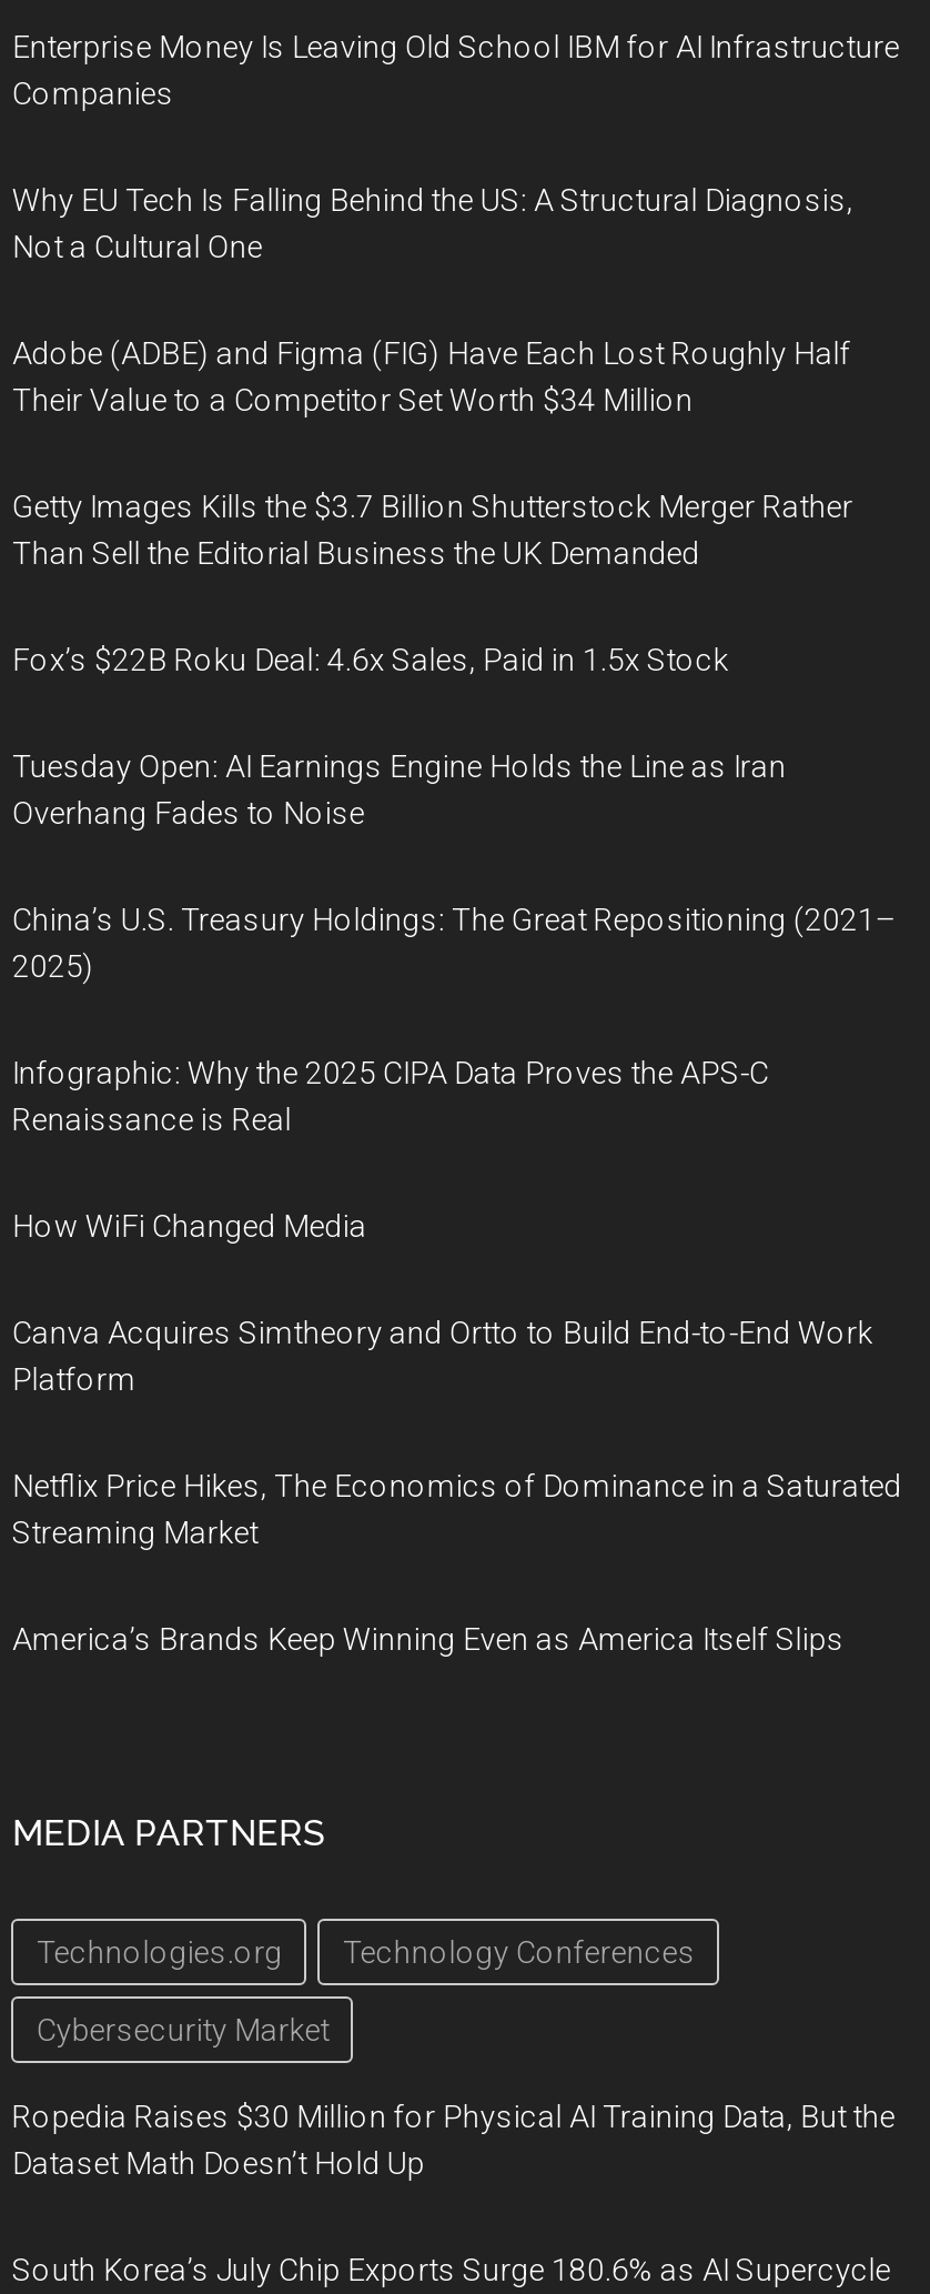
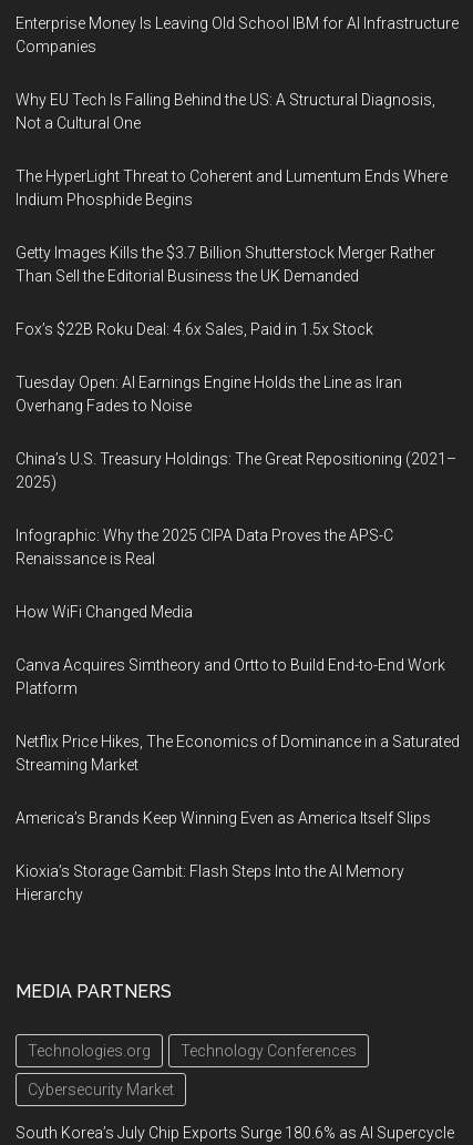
[12,335,851,417] Adobe (ADBE) and Figma (FIG) Have Each Lost Roughly Half | Their Value to a Competitor Set Worth $34 Million -> [16,167,448,208] The HyperLight Threat to Coherent and Lumentum Ends Where | Indium Phosphide Begins
none -> [16,862,405,903] Kioxia’s Storage Gambit: Flash Steps Into the AI Memory | Hierarchy
moved [12,1812,696,2048] -> [16,981,357,1098]: MEDIA PARTNERS | Technologies.org | Technology Conferences | Cybersecurity Market
[12,2099,895,2181] Ropedia Raises $30 Million for Physical AI Training Data, But the | Dataset Math Doesn’t Hold Up -> none

